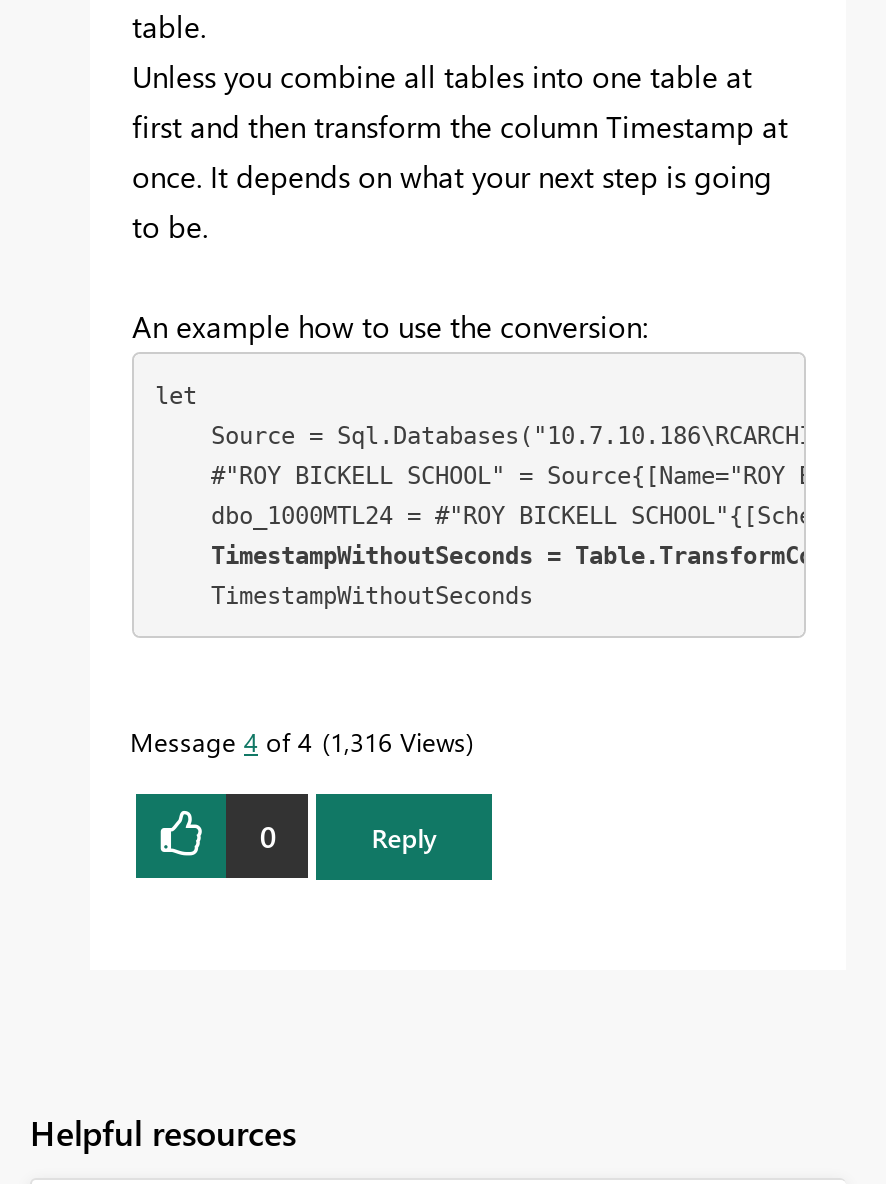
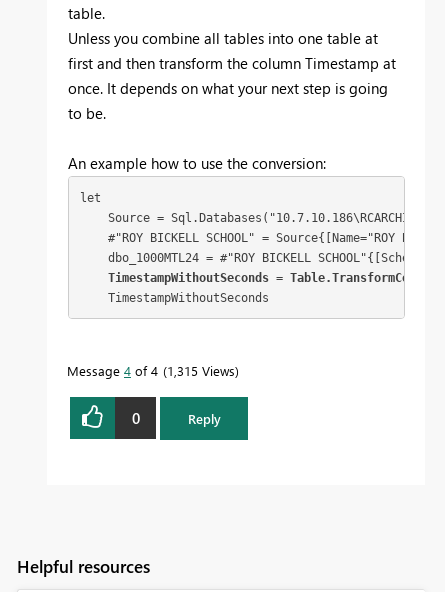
[130,725,466,759] Message 4 of 4 1,316 Views -> [67,362,235,379] Message 4 of 4 1,315 Views

